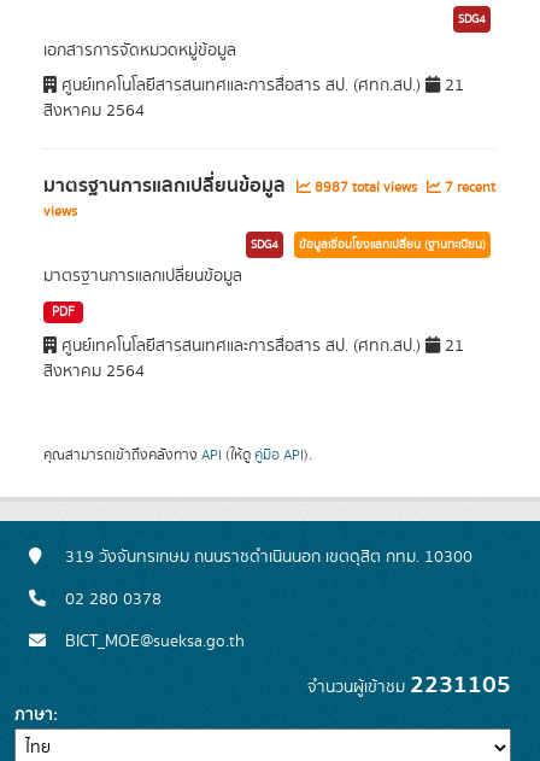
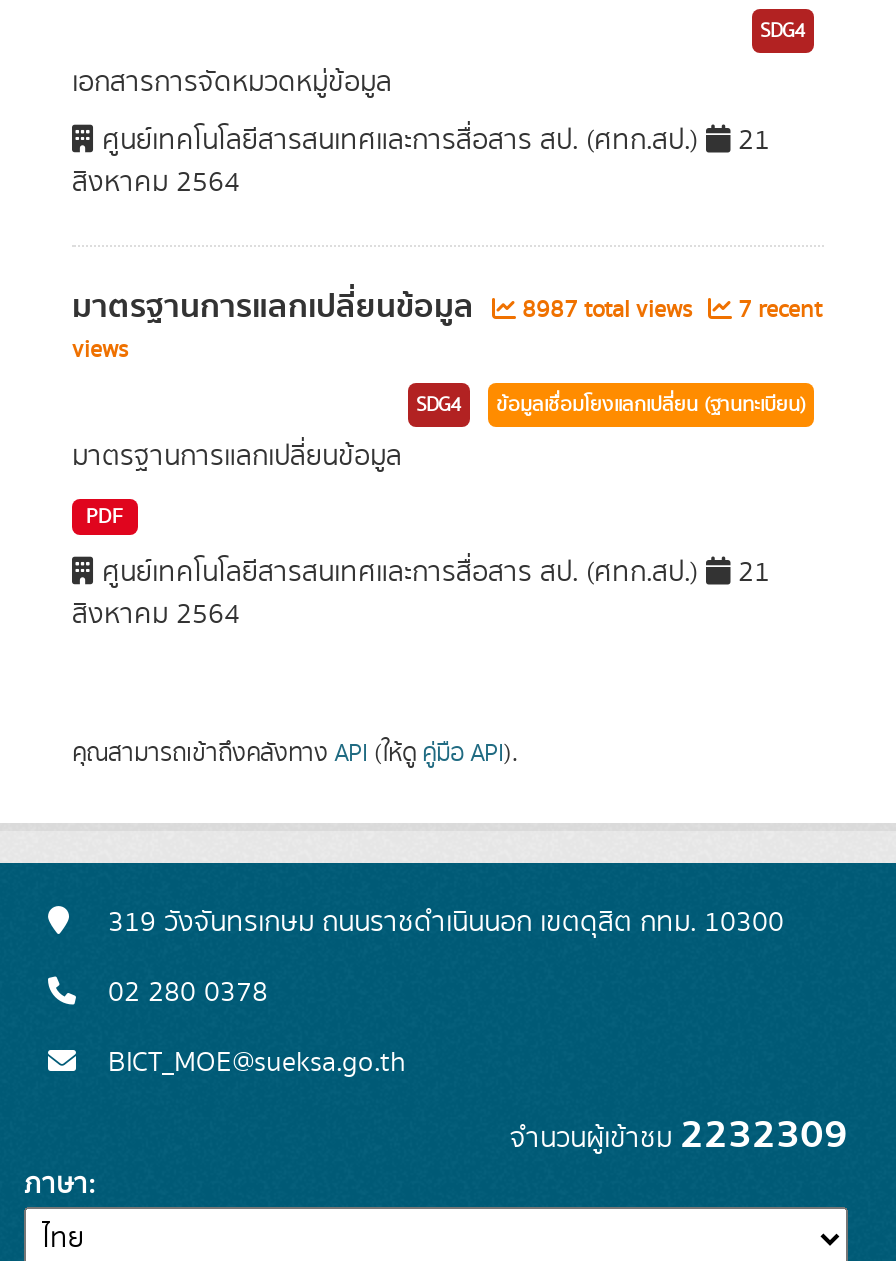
[307,666,511,704] จำนวนผู้เข้าชม2231105 -> [510,1103,848,1167] จำนวนผู้เข้าชม2232309

